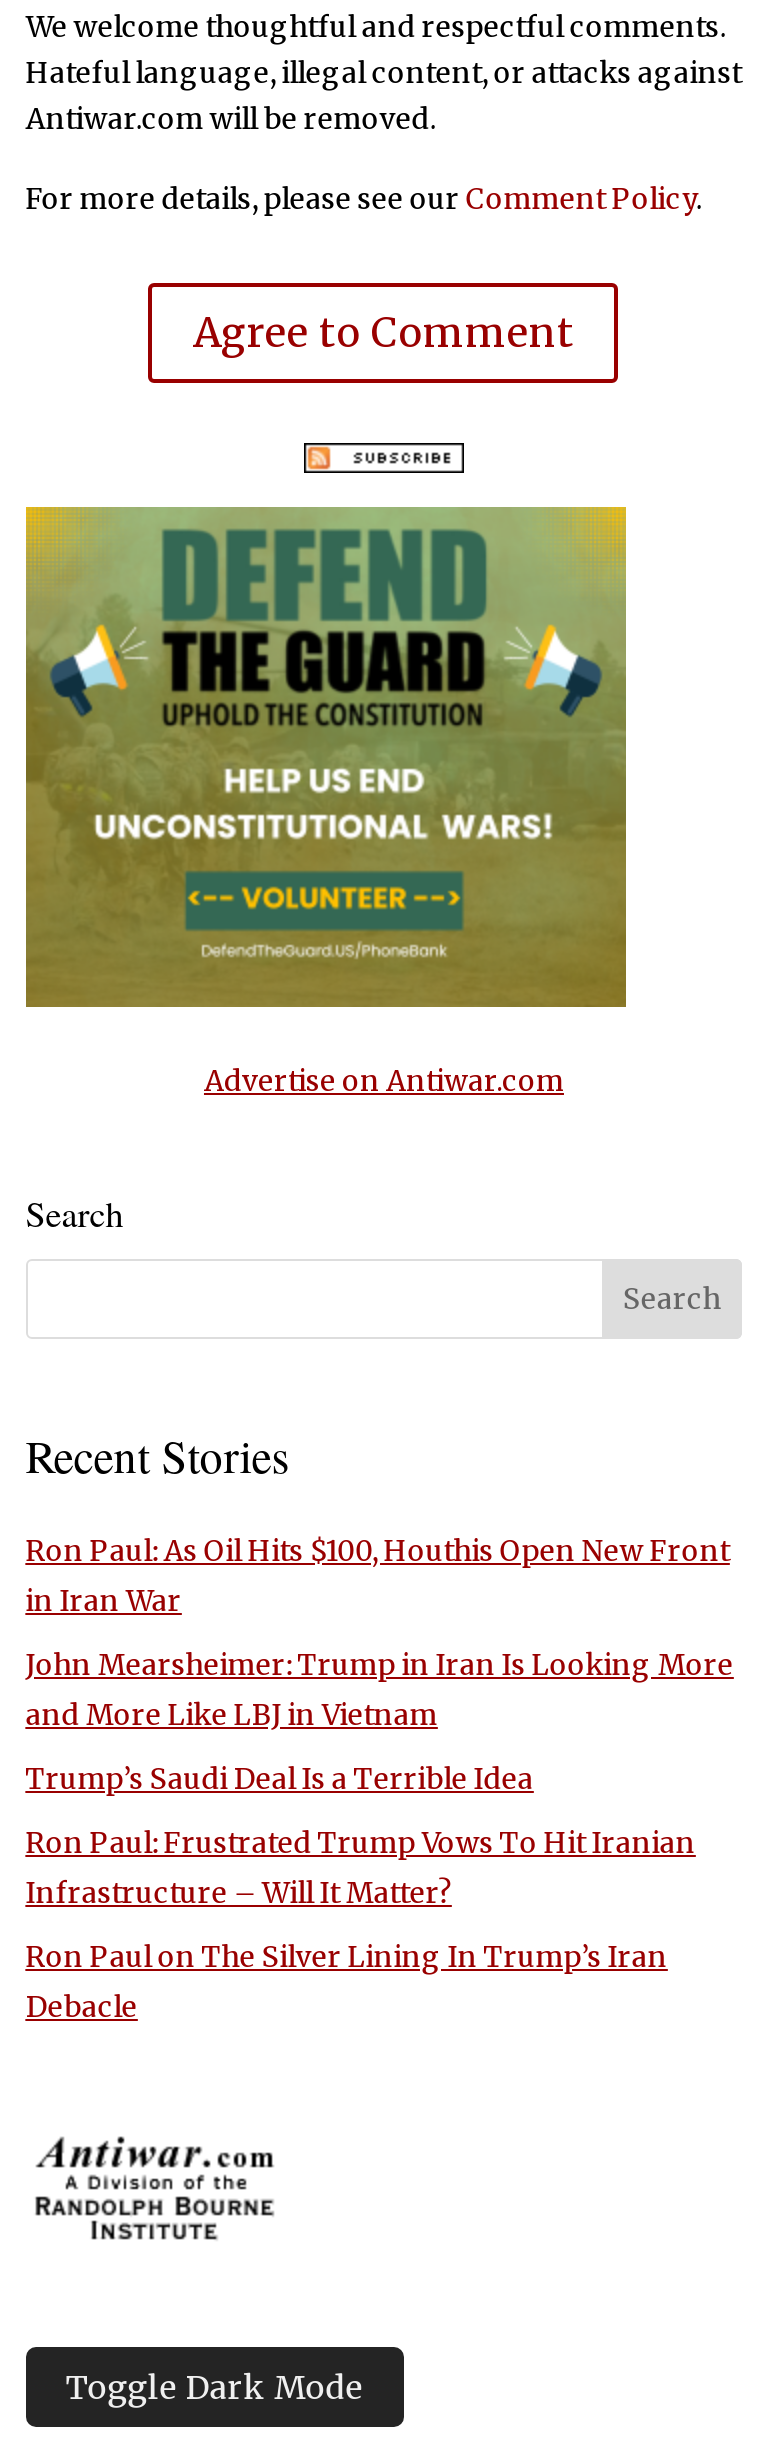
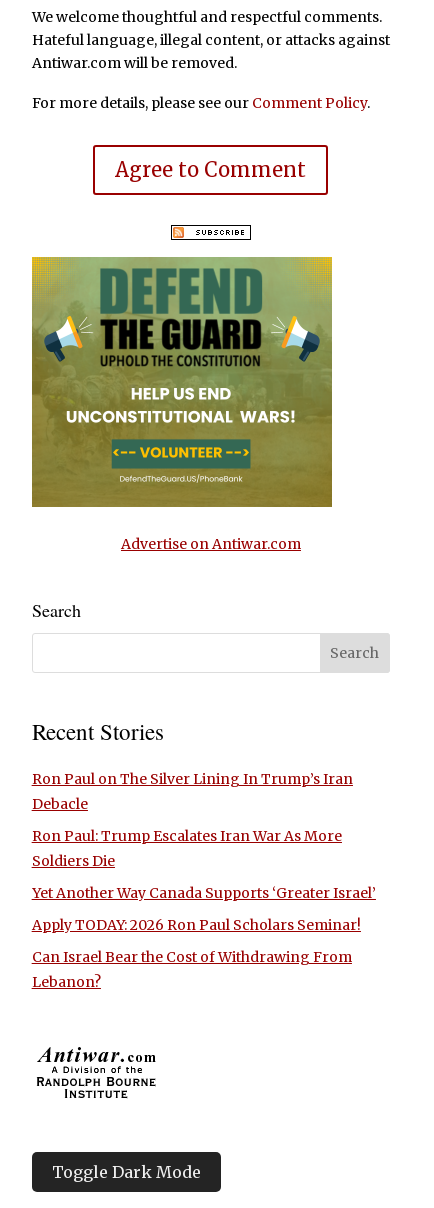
[26,1532,734,1910] Ron Paul: As Oil Hits $100, Houthis Open New Front | in Iran War | John Mearsheimer: Trump in Iran Is Looking More | and More Like LBJ in Vietnam | Trump’s Saudi Deal Is a Terrible Idea | Ron Paul: Frustrated Trump Vows To Hit Iranian | Infrastructure – Will It Matter? -> none
moved [26,1938,668,2024] -> [32,770,353,813]: Ron Paul on The Silver Lining In Trump’s Iran | Debacle
none -> [32,827,376,991] Ron Paul: Trump Escalates Iran War As More | Soldiers Die | Yet Another Way Canada Supports ‘Greater Israel’ | Apply TODAY: 2026 Ron Paul Scholars Seminar! | Can Israel Bear the Cost of Withdrawing From | Lebanon?

